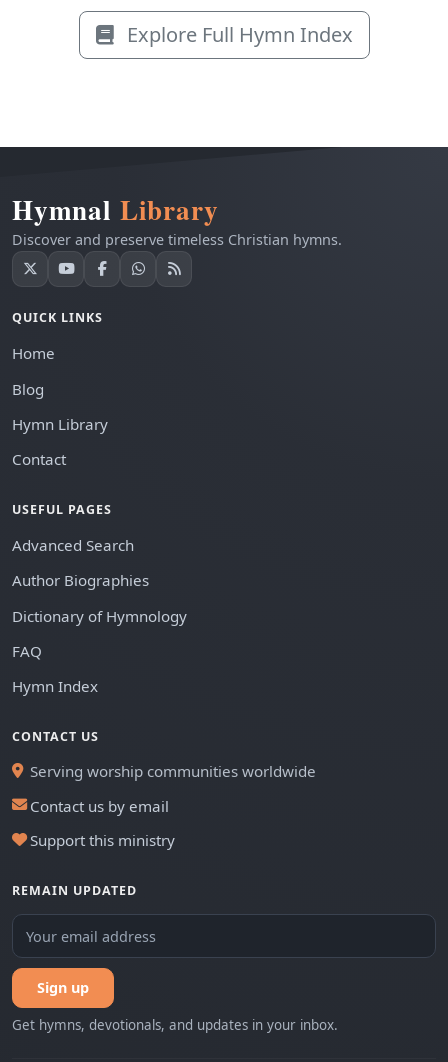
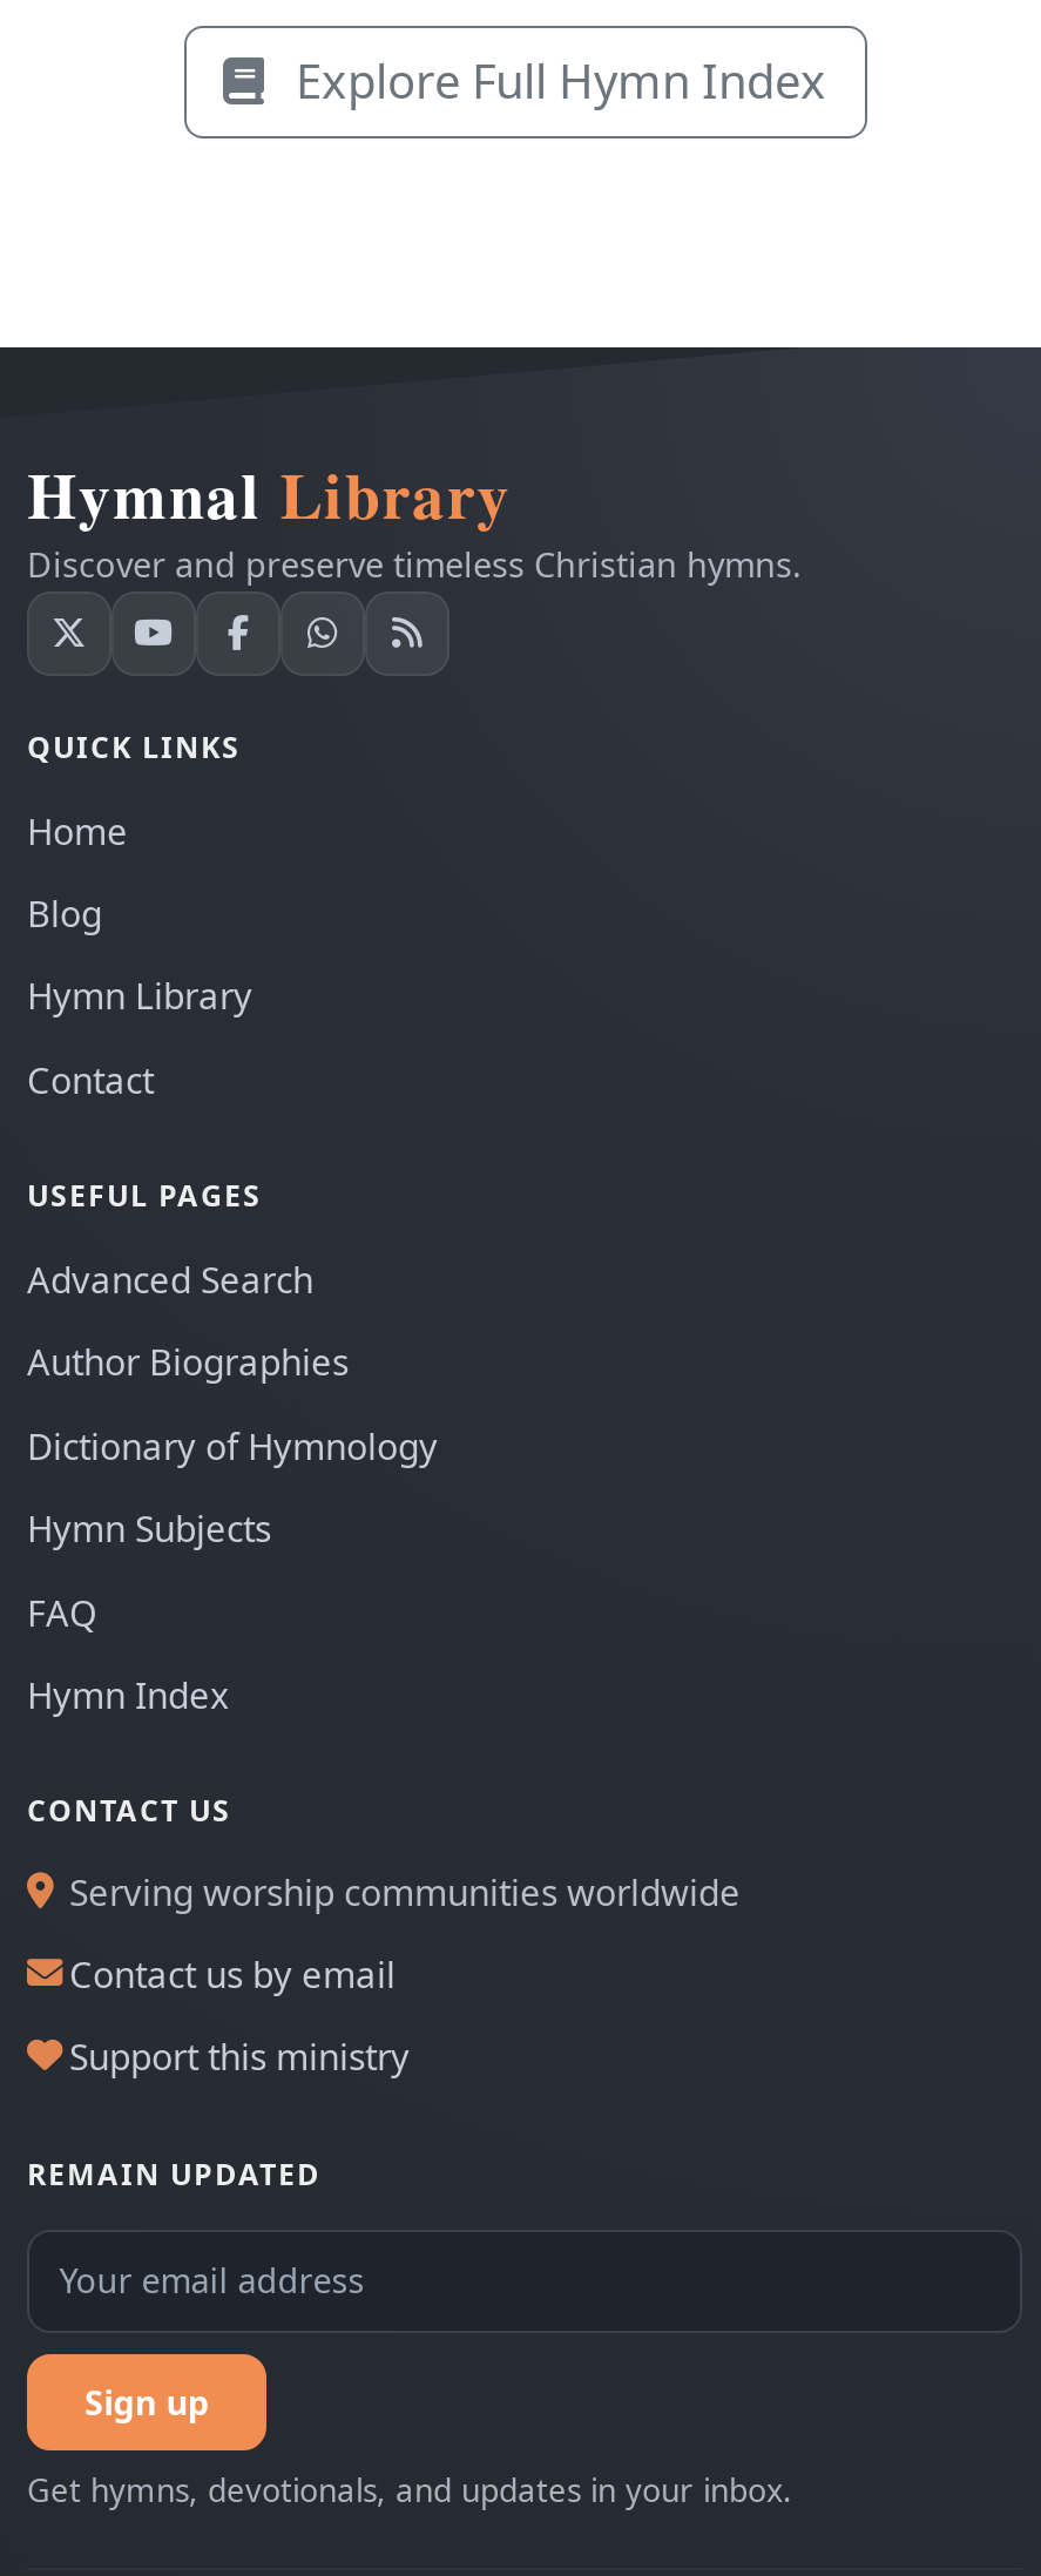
none -> [27,1505,271,1552] Hymn Subjects

